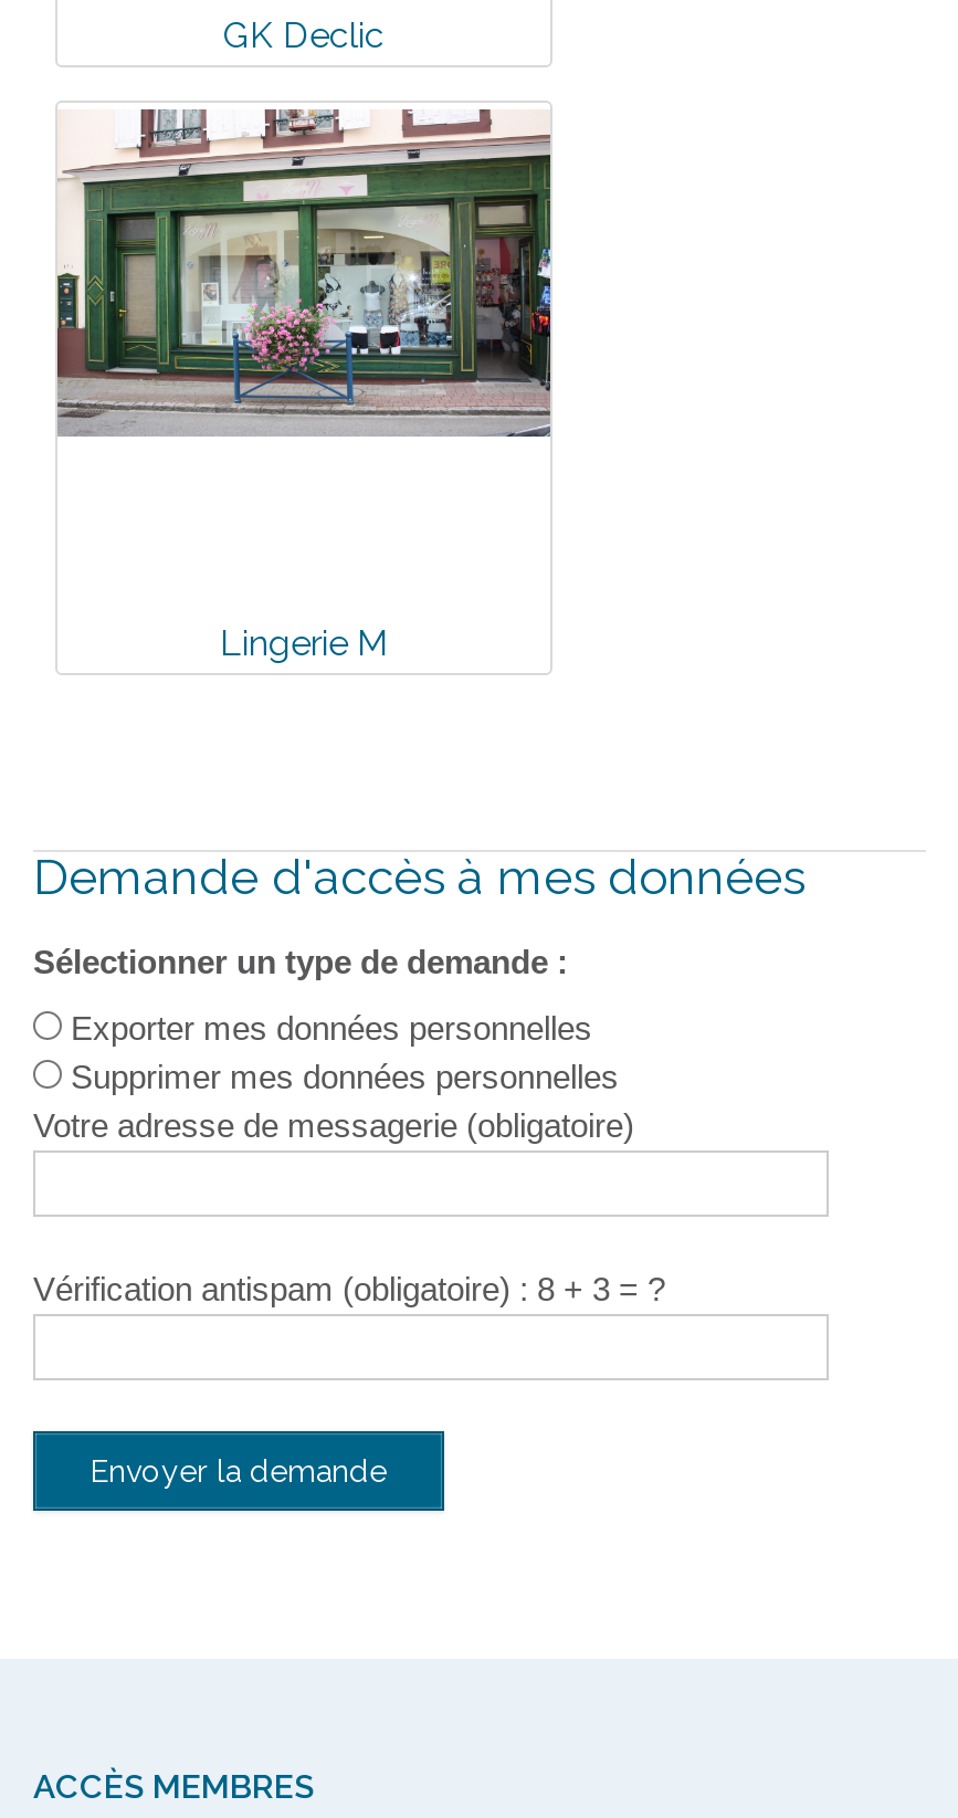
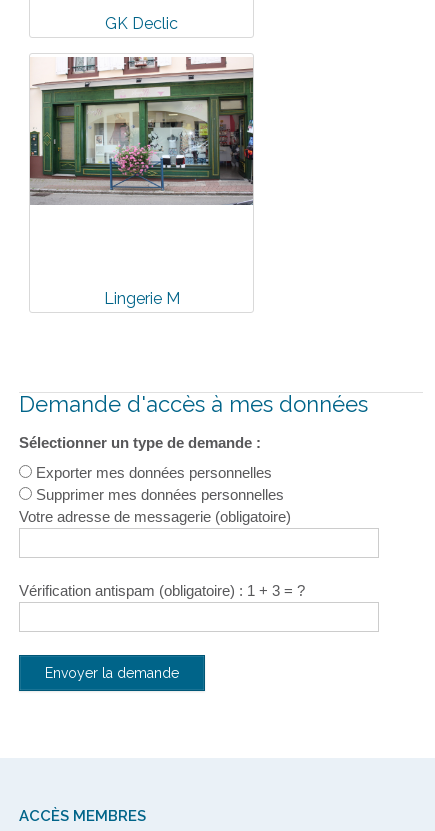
[33,1270,665,1308] Vérification antispam (obligatoire) : 8 + 3 = ? -> [19,582,305,599] Vérification antispam (obligatoire) : 1 + 3 = ?

